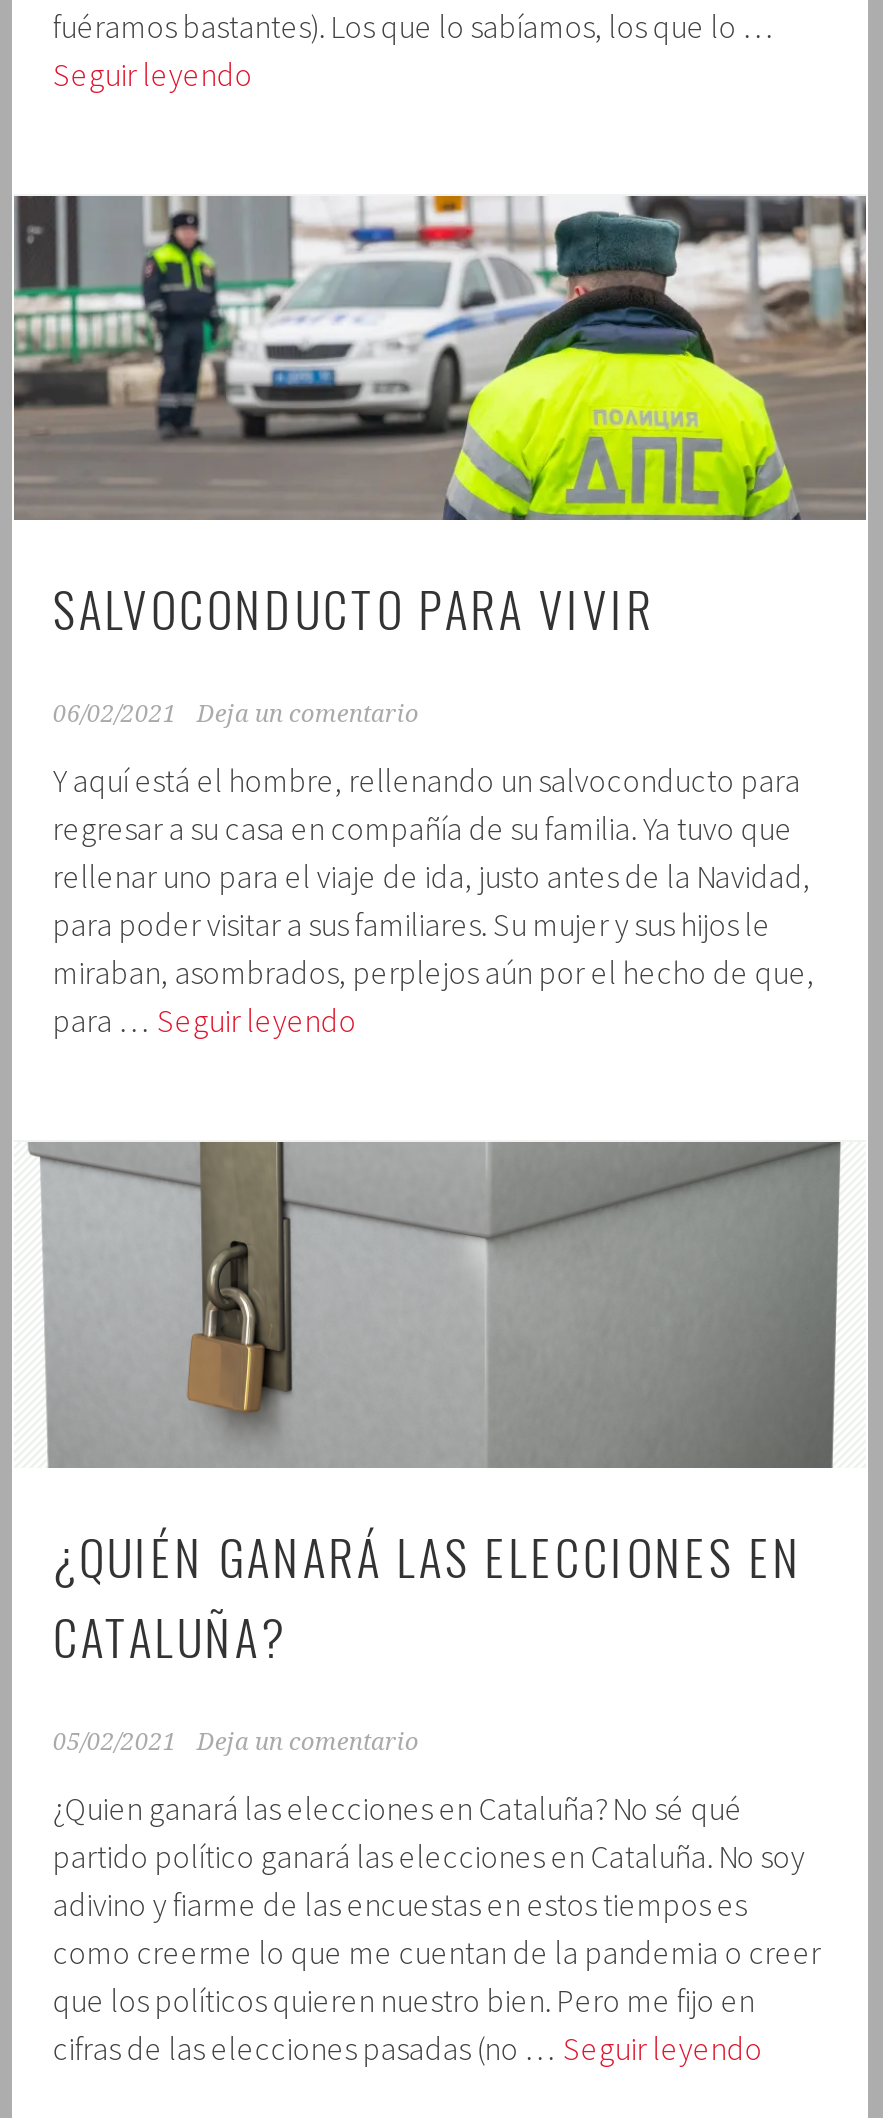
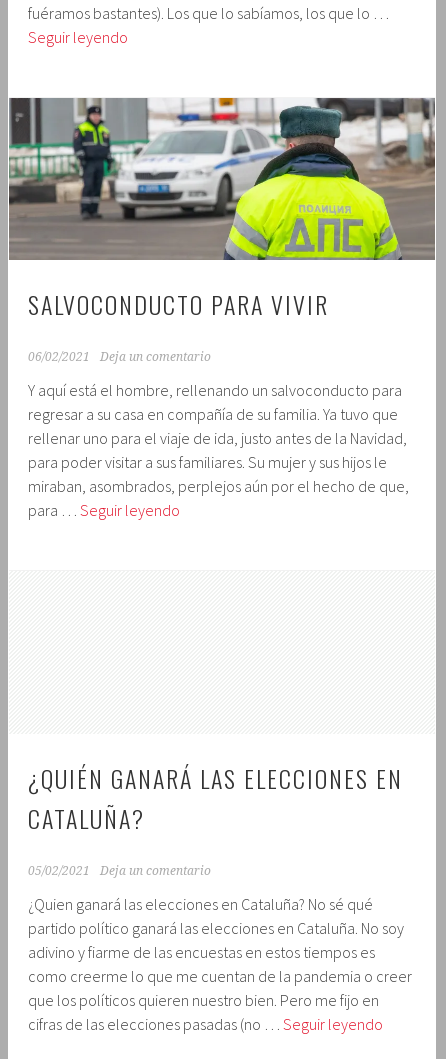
[28,1140,842,1470] [image] -> none

